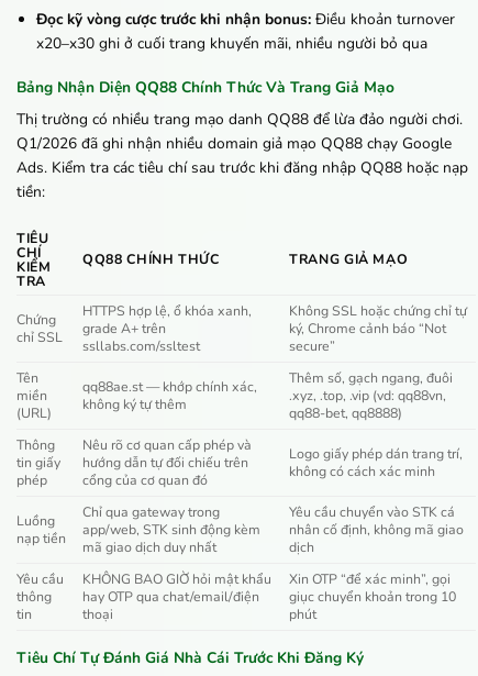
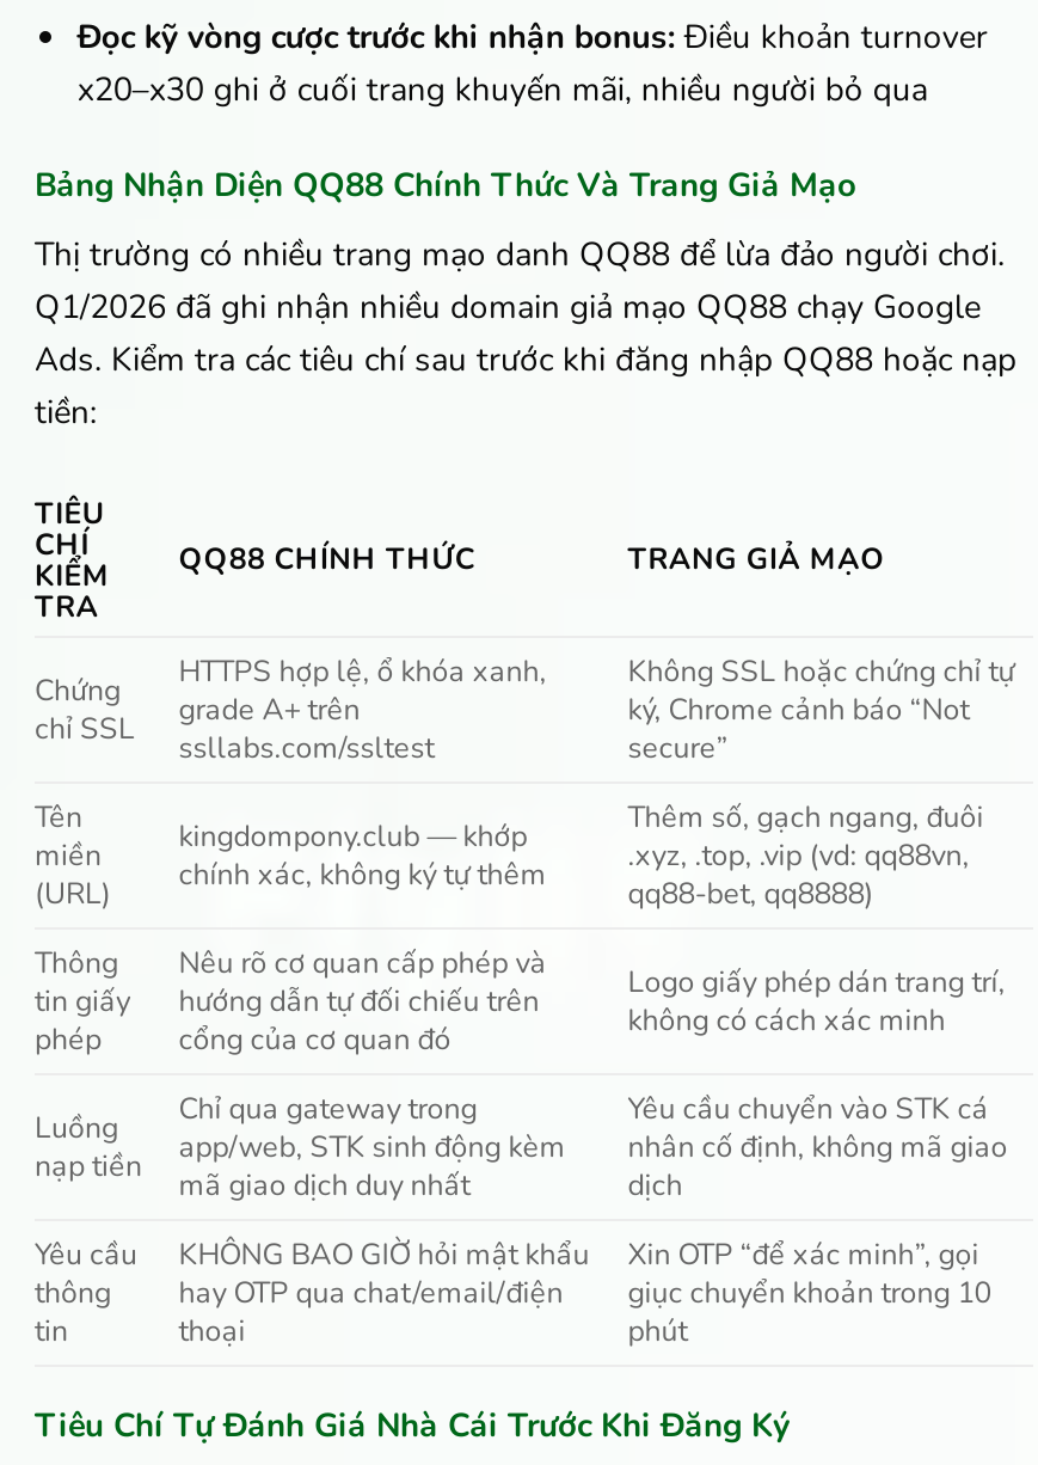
[83,377,257,413] qq88ae.st — khớp chính xác, | không ký tự thêm -> [178,814,546,893] kingdompony.club — khớp | chính xác, không ký tự thêm

